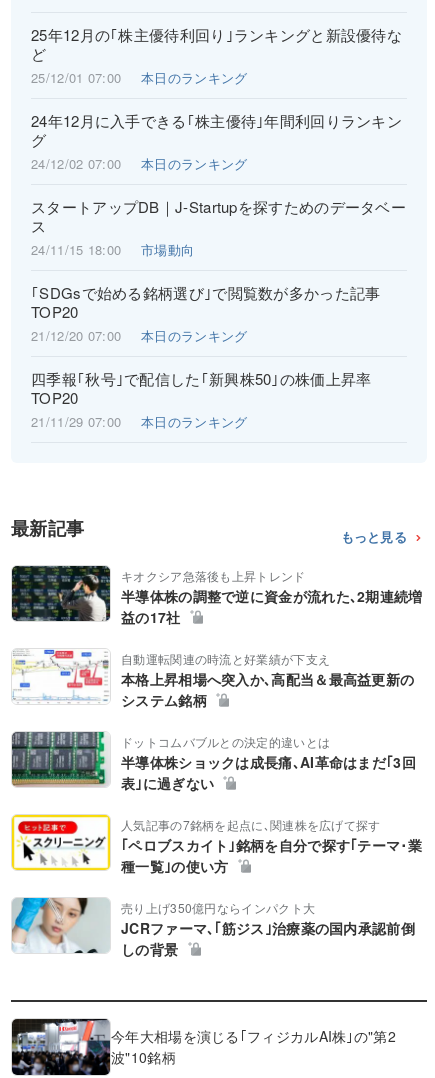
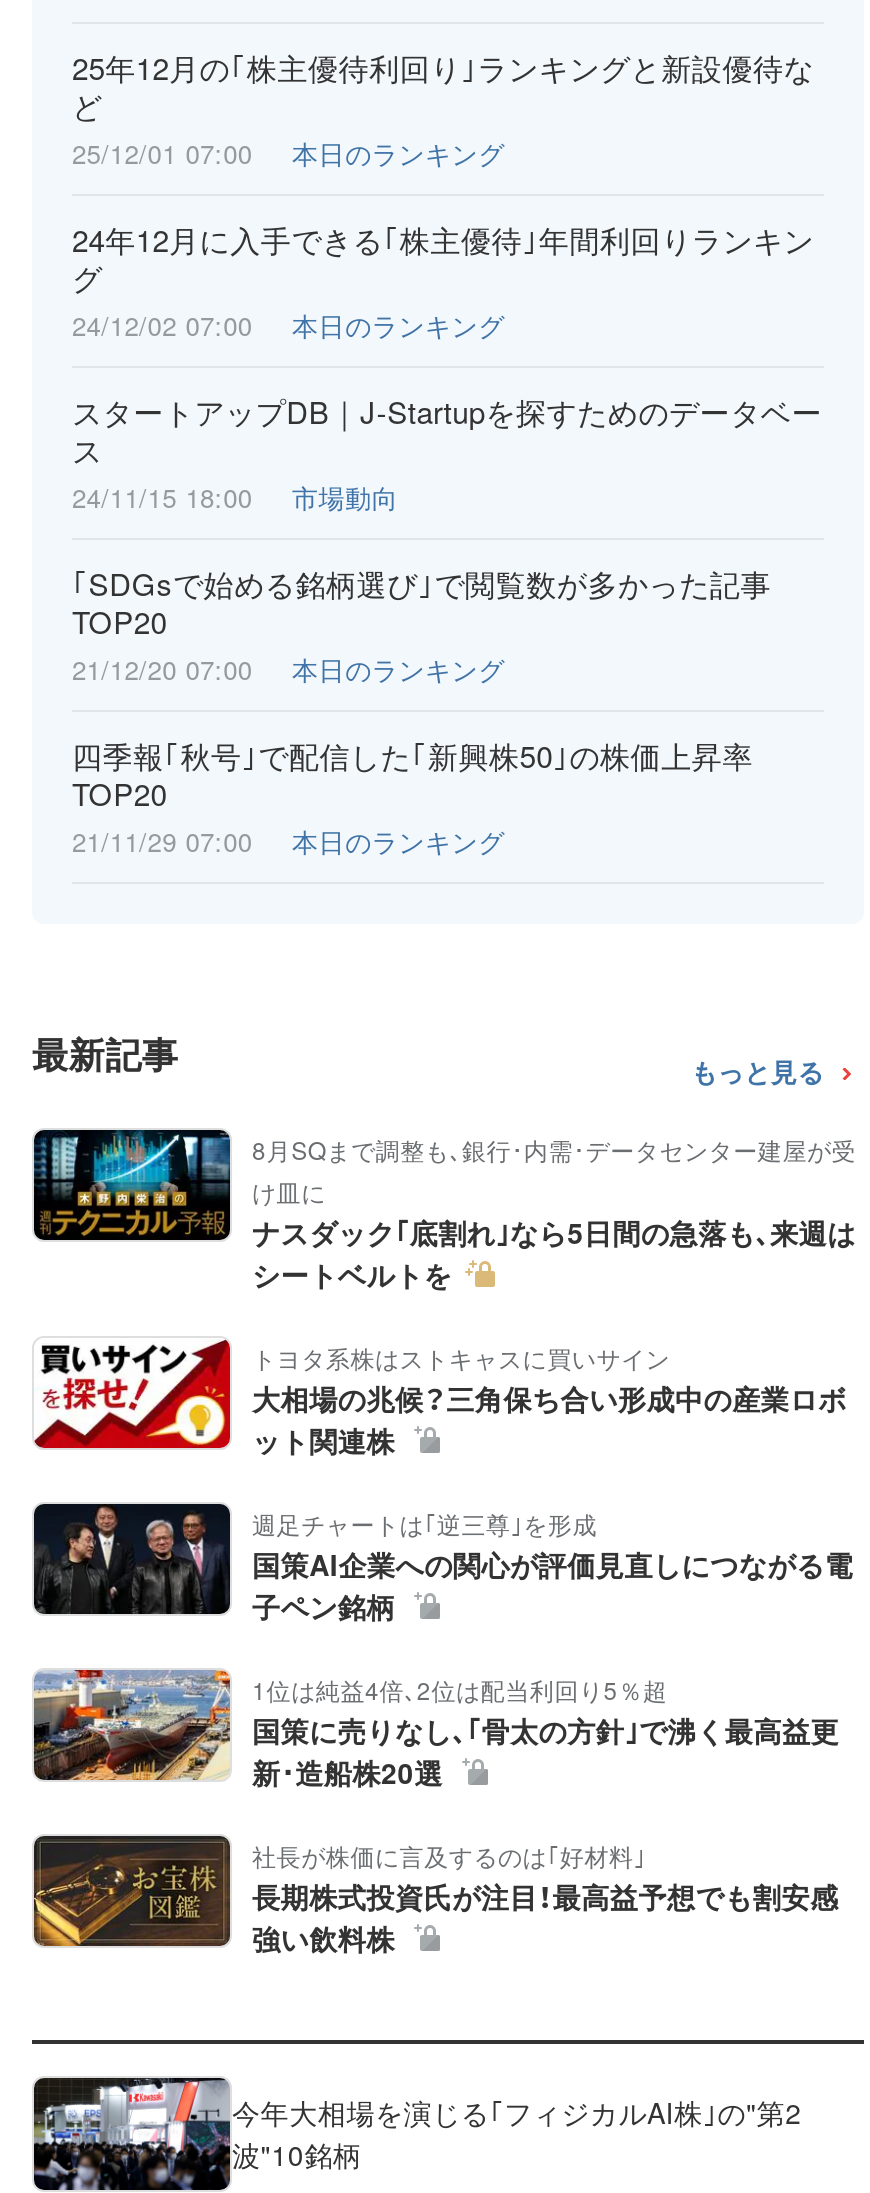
[12,565,423,627] [image] | キオクシア急落後も上昇トレンド | 半導体株の調整で逆に資金が流れた､2期連続増 | 益の17社 -> [34,1128,856,1295] [image] | 8月SQまで調整も､銀行･内需･データセンター建屋が受 | け皿に | ナスダック｢底割れ｣なら5日間の急落も､来週は | シートベルトを
[11,649,414,710] [image] | 自動運転関連の時流と好業績が下支え | 本格上昇相場へ突入か､高配当＆最高益更新の | システム銘柄 -> [34,1338,847,1461] [image] | トヨタ系株はストキャスに買いサイン | 大相場の兆候？三角保ち合い形成中の産業ロボ | ット関連株
[11,731,416,793] [image] | ドットコムバブルとの決定的違いとは | 半導体株ショックは成長痛､AI革命はまだ｢3回 | 表｣に過ぎない -> [32,1502,853,1627] [image] | 週足チャートは｢逆三尊｣を形成 | 国策AI企業への関心が評価見直しにつながる電 | 子ペン銘柄
[11,814,422,876] [image] | 人気記事の7銘柄を起点に､関連株を広げて探す | ｢ペロブスカイト｣銘柄を自分で探す｢テーマ･業 | 種一覧｣の使い方 -> [32,1668,839,1793] [image] | 1位は純益4倍､2位は配当利回り5％超 | 国策に売りなし､｢骨太の方針｣で沸く最高益更 | 新･造船株20選
[11,897,415,959] [image] | 売り上げ350億円ならインパクト大 | JCRファーマ､｢筋ジス｣治療薬の国内承認前倒 | しの背景 -> [32,1834,839,1959] [image] | 社長が株価に言及するのは｢好材料｣ | 長期株式投資氏が注目！最高益予想でも割安感 | 強い飲料株

